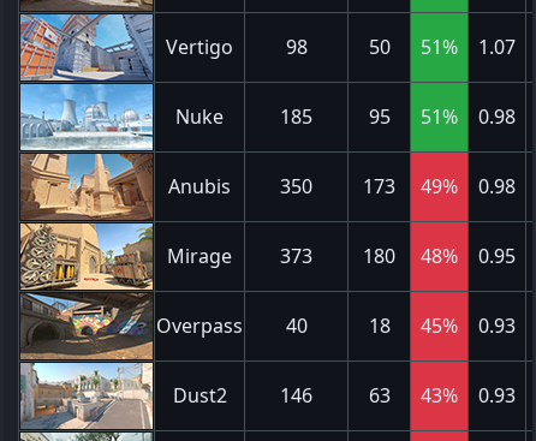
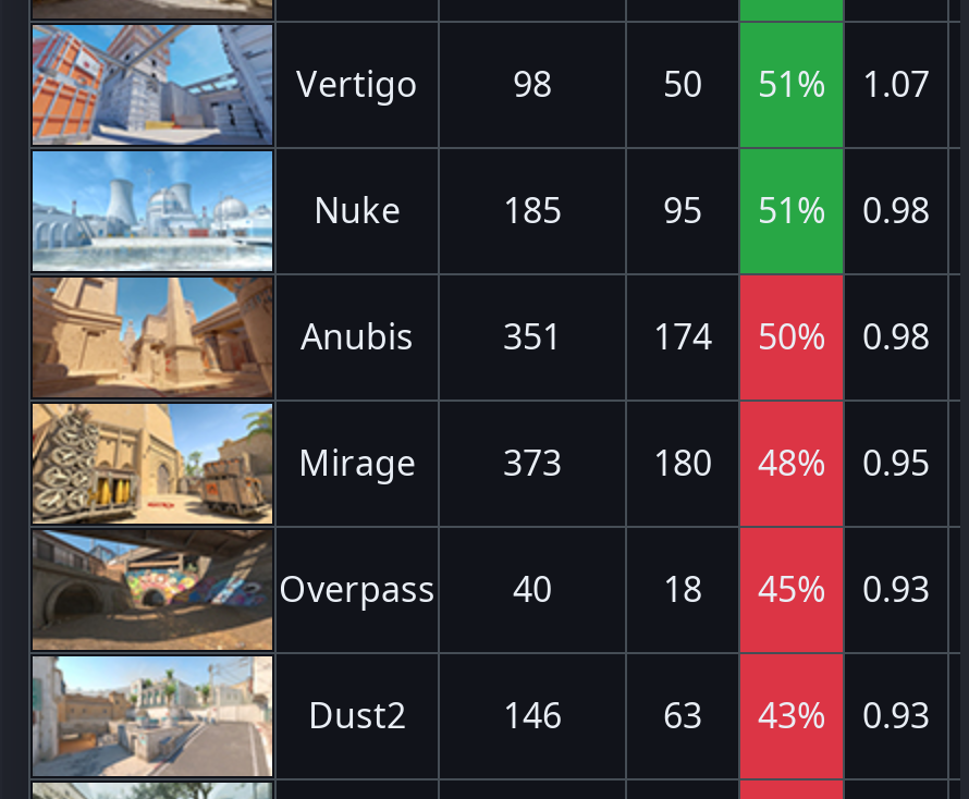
[280,173,312,199] 350 -> [503,313,562,361] 351
[363,173,395,199] 173 -> [653,313,712,361] 174
[421,173,458,199] 49% -> [758,313,825,361] 50%

